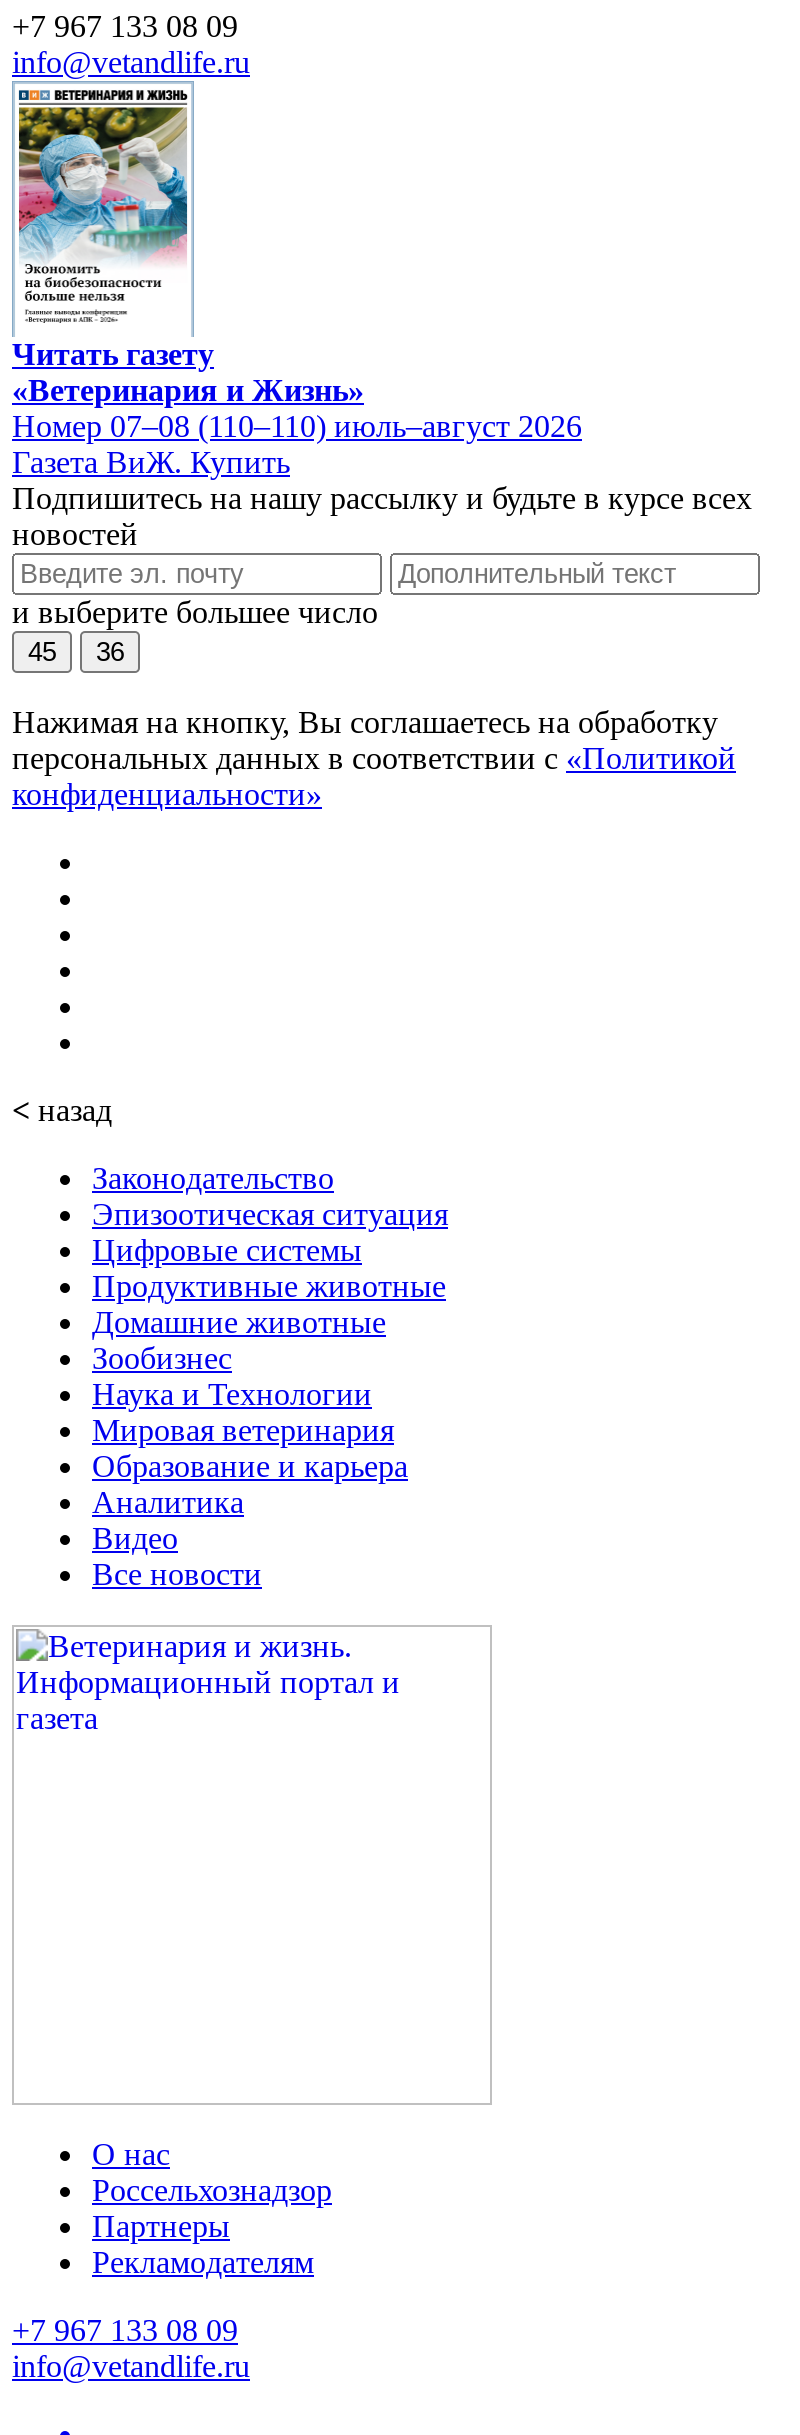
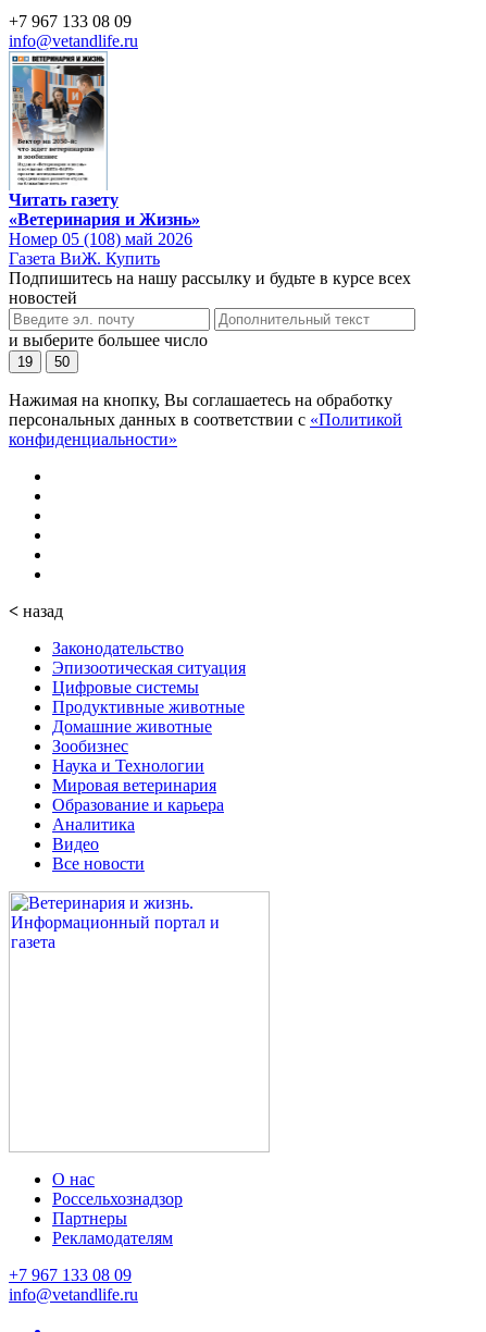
[16,105,190,327] [image] -> [12,64,105,186] [image]
[12,408,582,442] Номер 07–08 (110–110) июль–август 2026 -> [9,229,192,248] Номер 05 (108) май 2026
[28,636,56,666] 45 -> [17,353,33,370] 19
[96,636,124,666] 36 -> [54,353,70,370] 50

